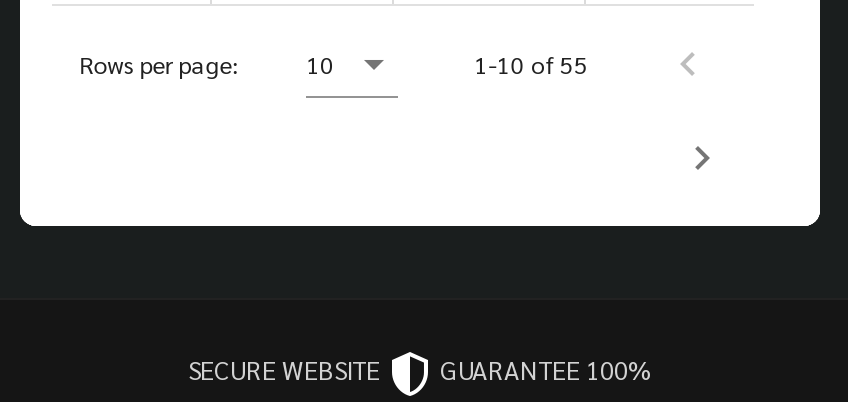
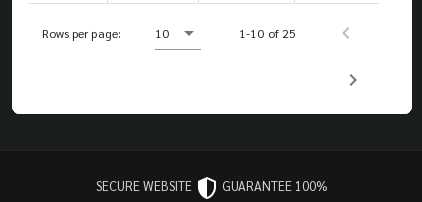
[474,48,588,80] 1-10 of 55 -> [239,25,296,41] 1-10 of 25

